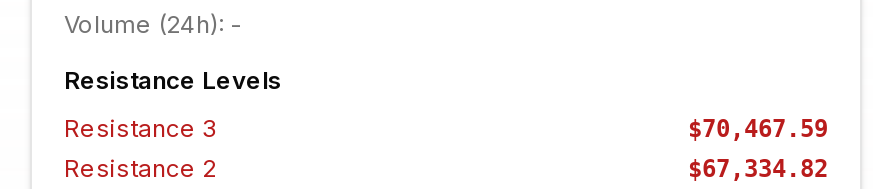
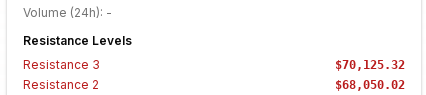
[688,115,828,143] $70,467.59 -> [335,58,405,72] $70,125.32
[688,155,828,183] $67,334.82 -> [335,78,405,92] $68,050.02

